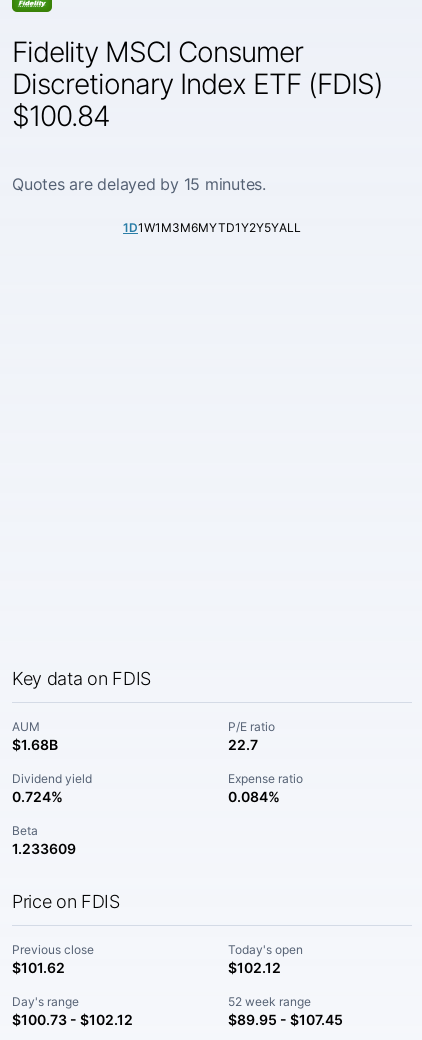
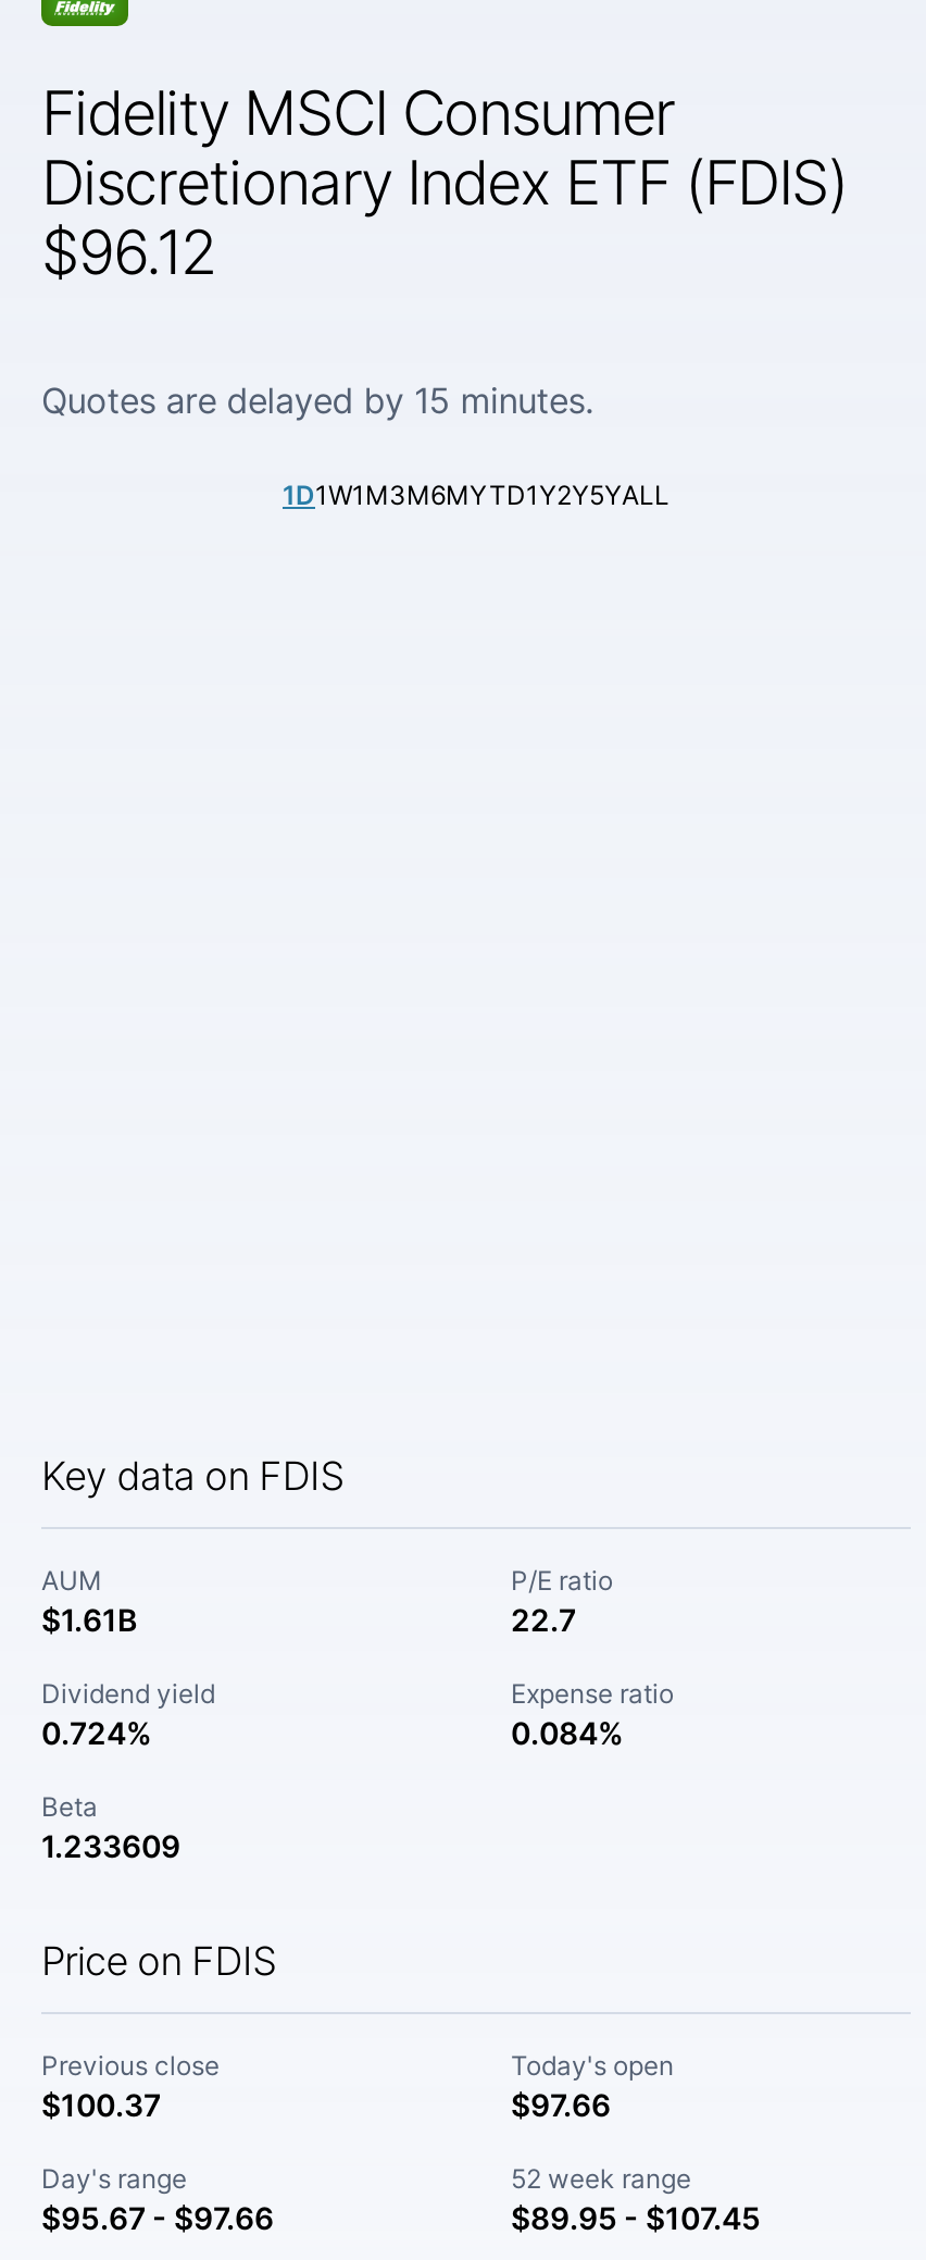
[12,99,110,133] $100.84 -> [41,215,215,289] $96.12
[12,736,58,753] $1.68B -> [41,1601,137,1638] $1.61B
[12,959,65,976] $101.62 -> [41,2086,161,2123] $100.37
[228,959,281,976] $102.12 -> [511,2086,611,2123] $97.66
[12,1011,133,1028] $100.73 - $102.12 -> [41,2199,274,2236] $95.67 - $97.66

